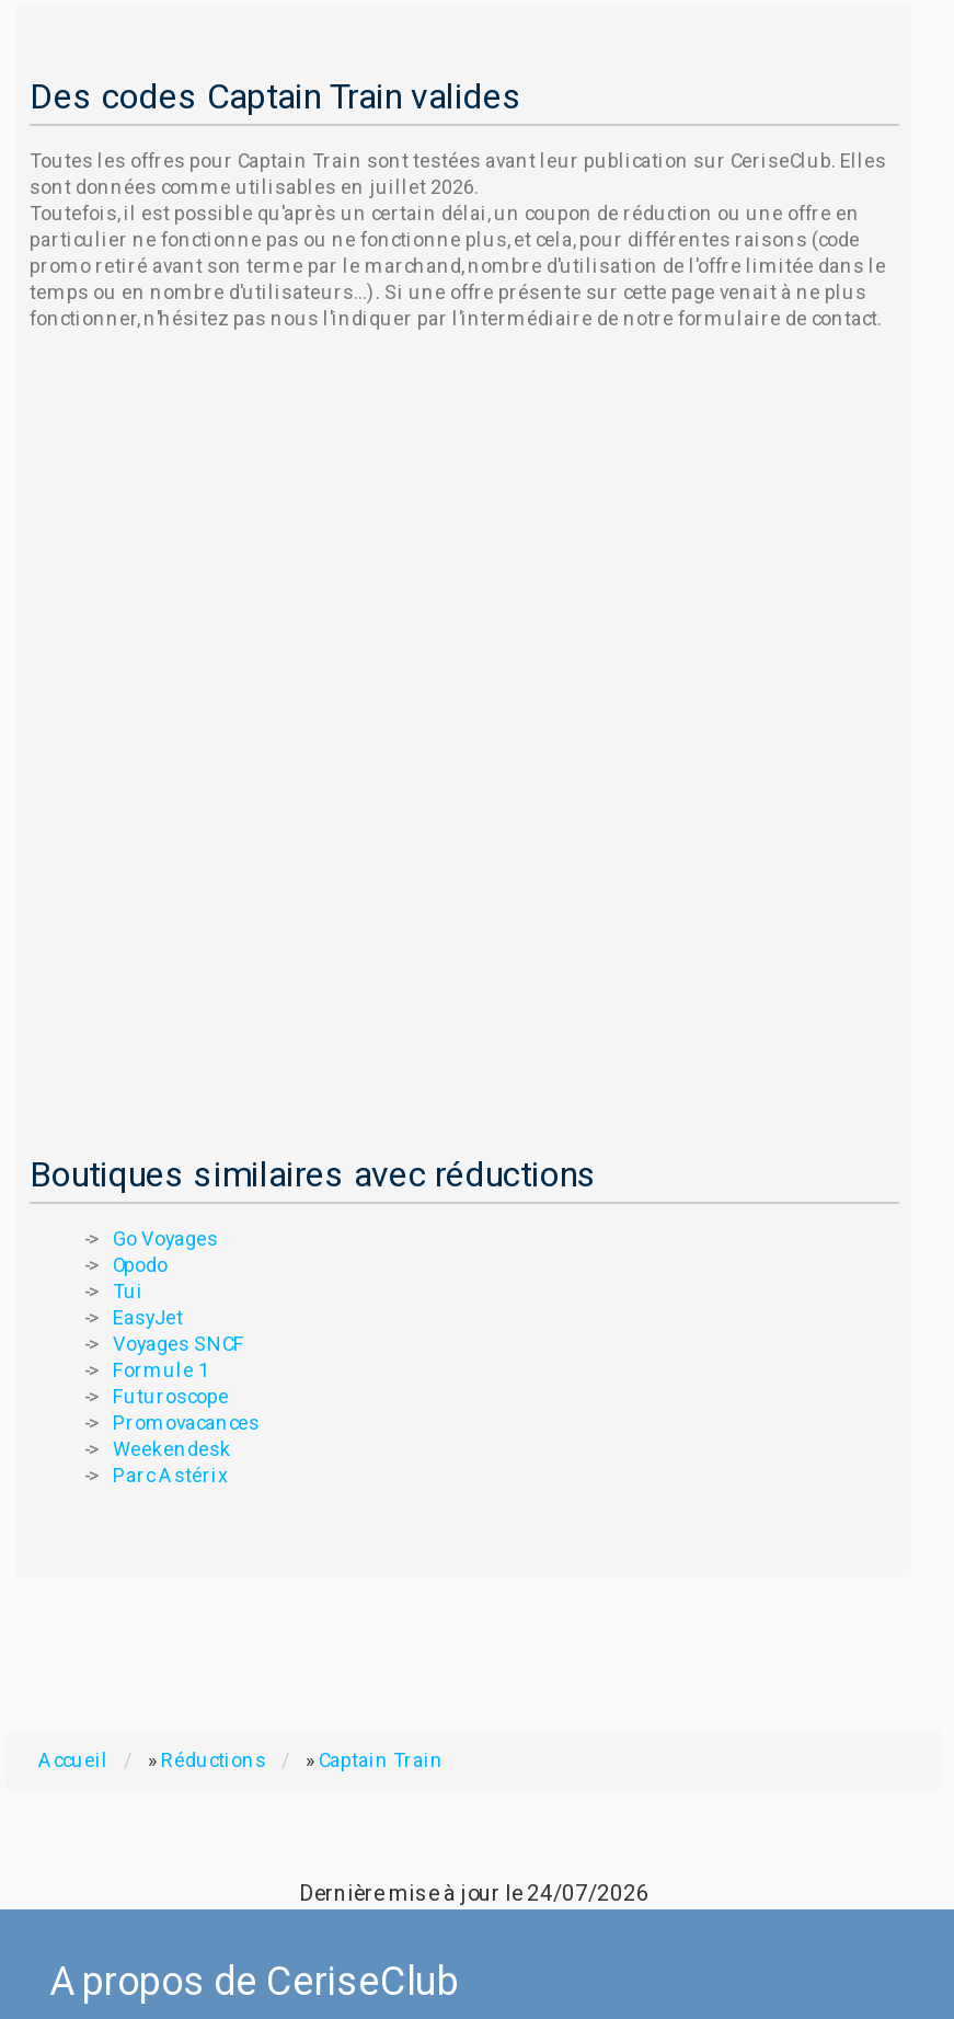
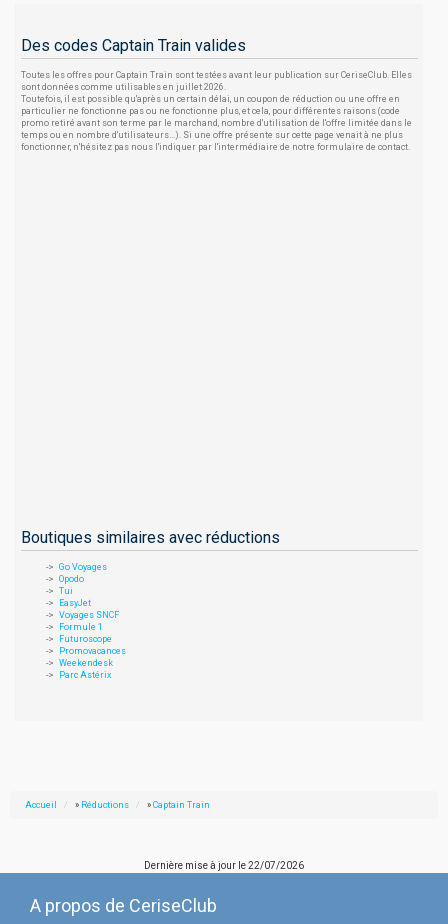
[299,1881,650,1905] Dernière mise à jour le 24/07/2026 -> [144,860,304,871] Dernière mise à jour le 22/07/2026

